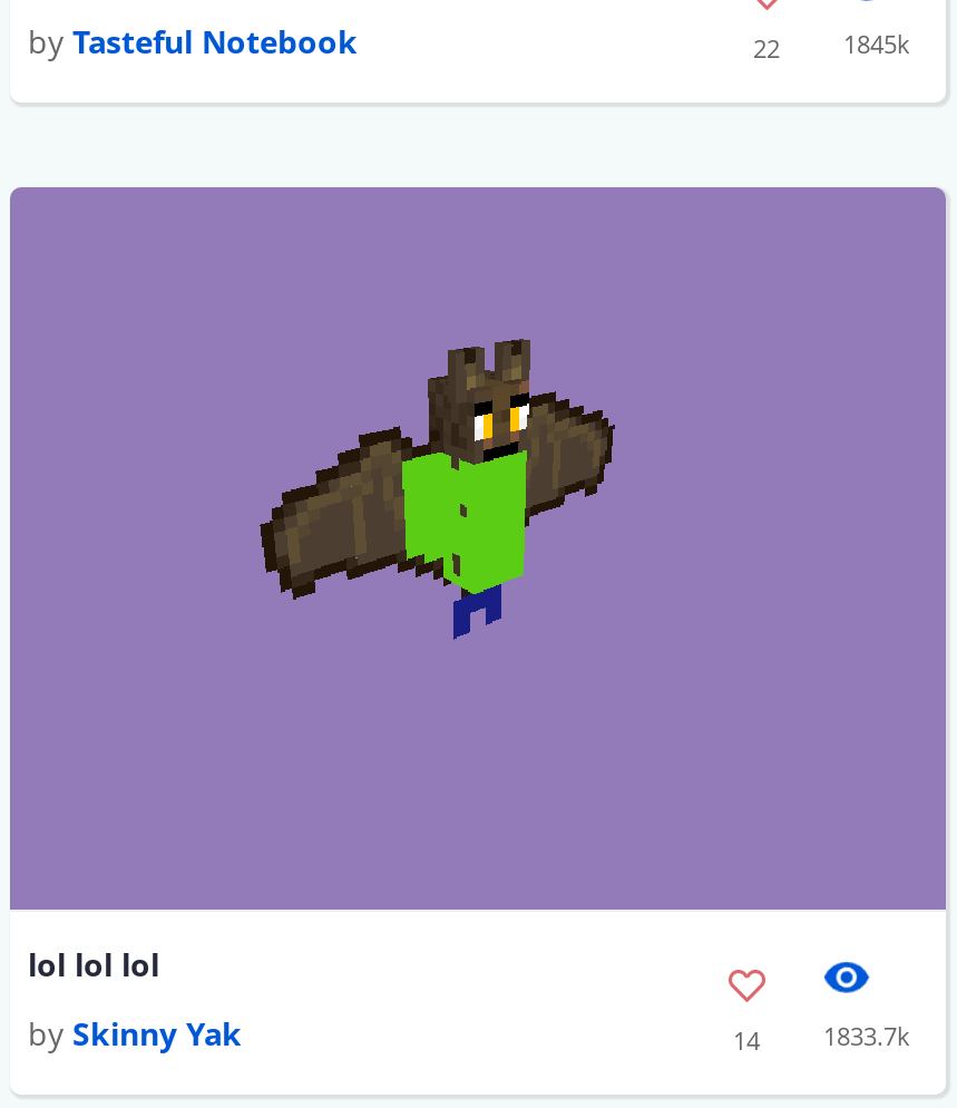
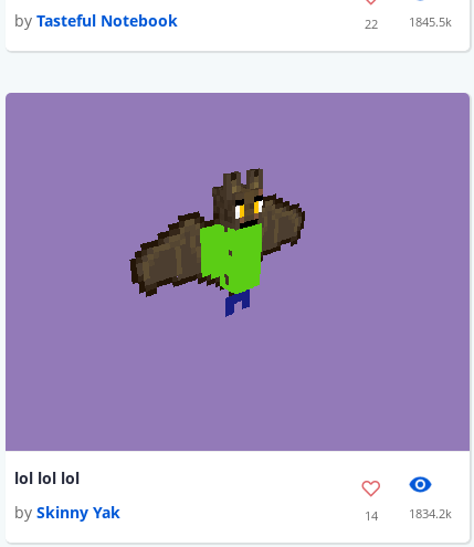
[753,27,910,65] 22 1845k -> [364,13,452,32] 22 1845.5k
[733,1019,910,1057] 14 1833.7k -> [364,505,452,524] 14 1834.2k

